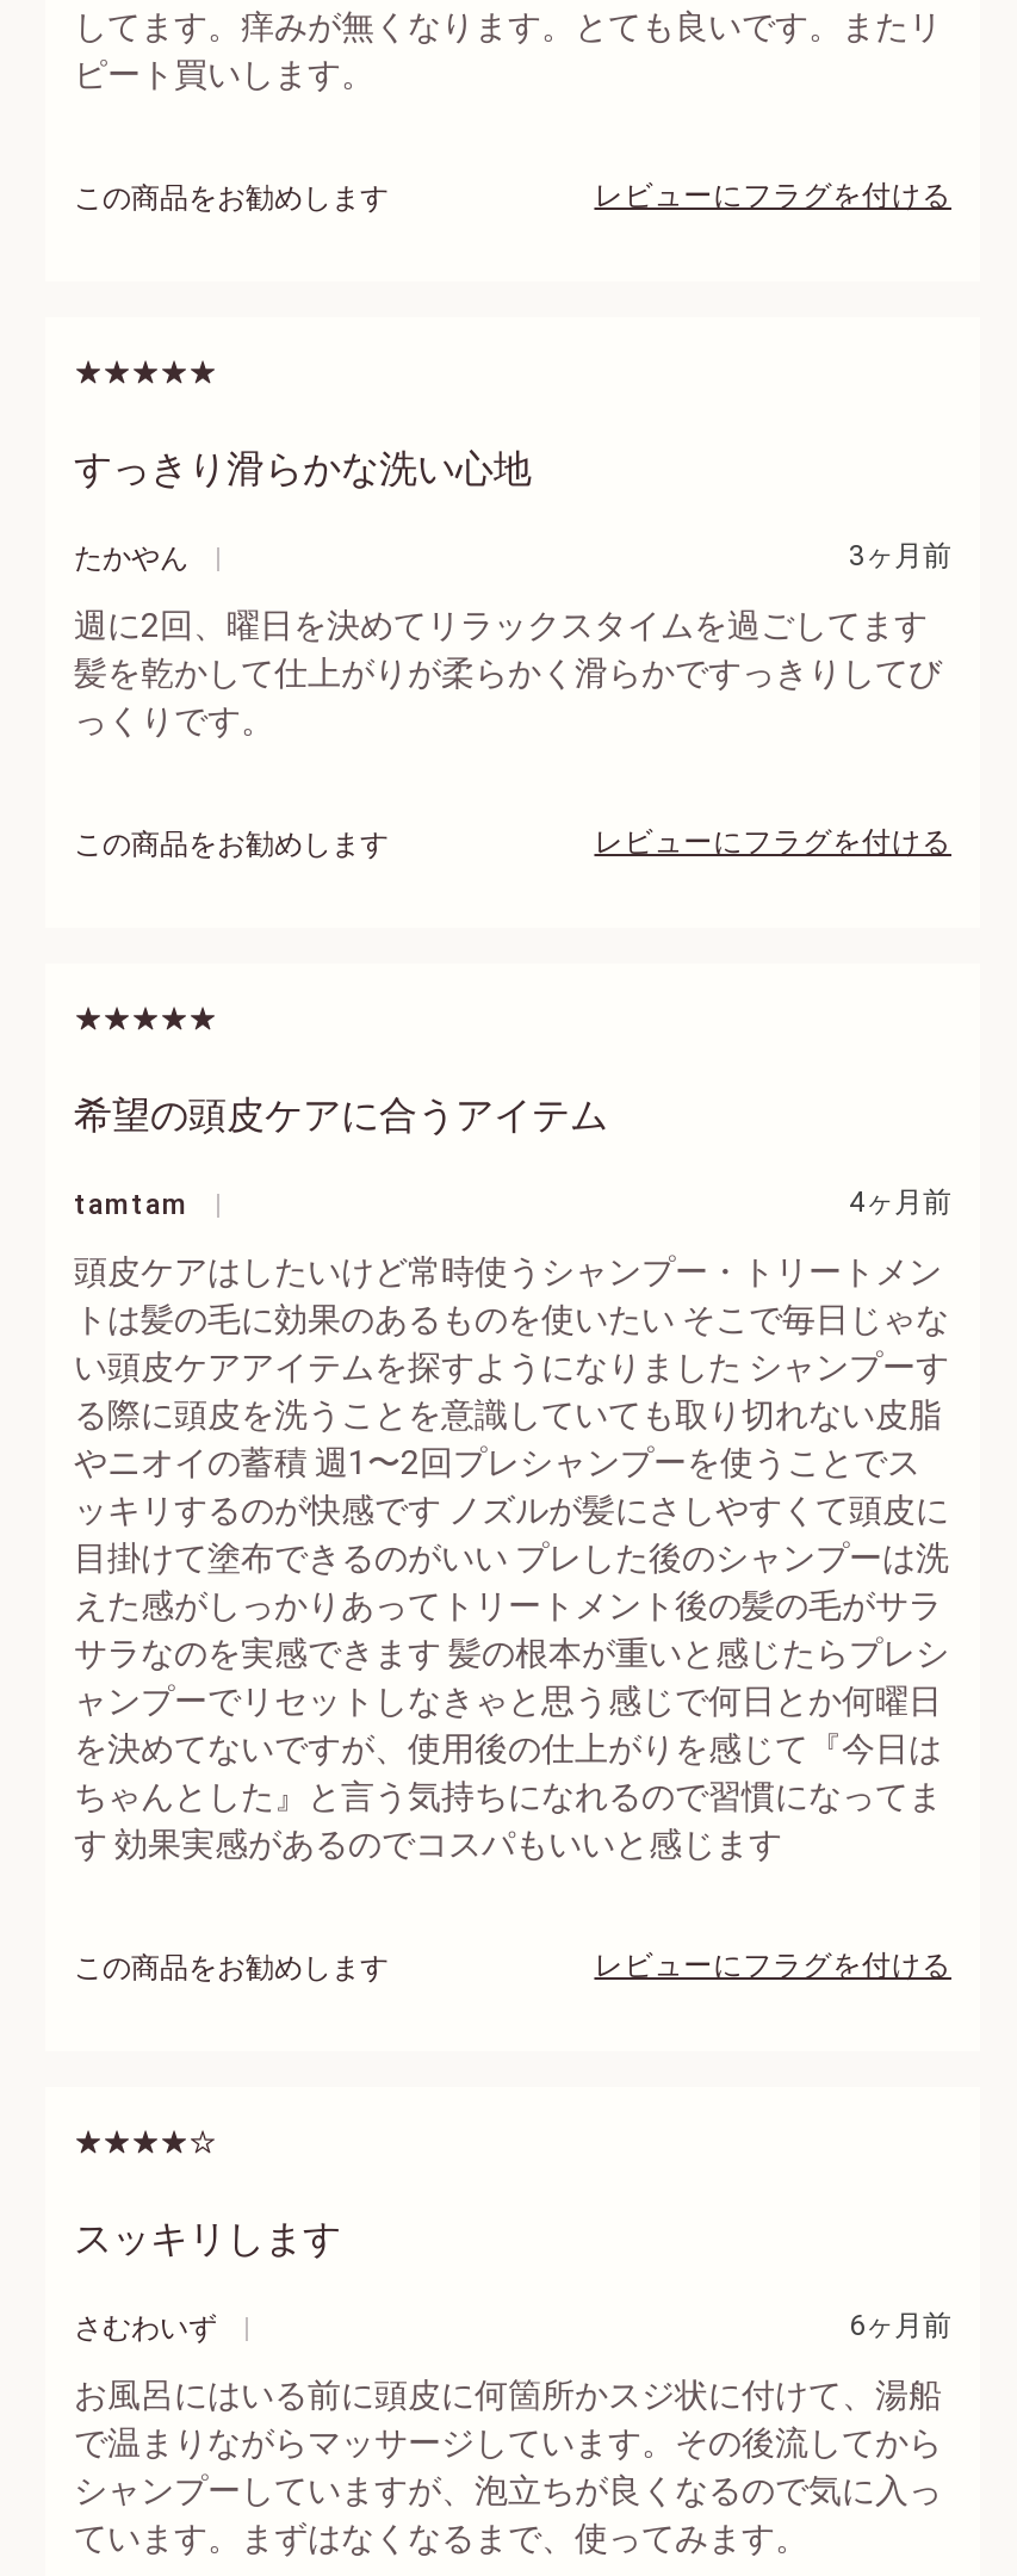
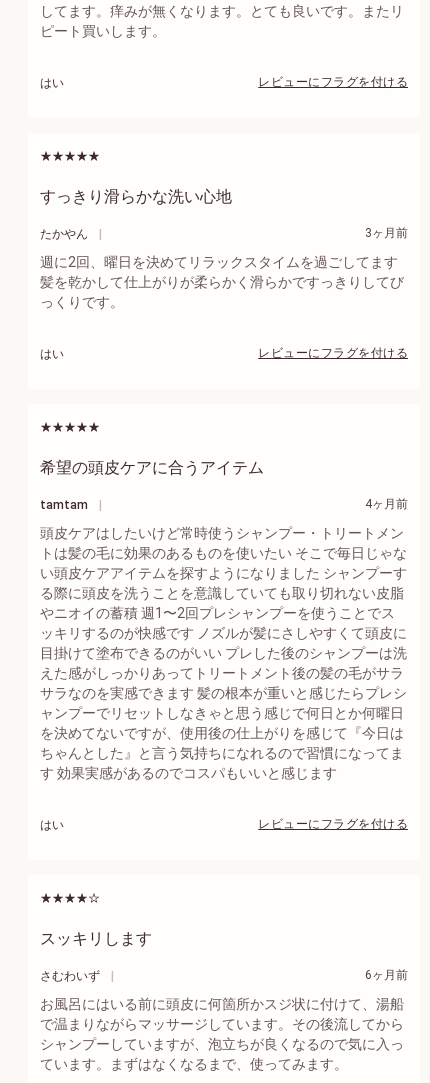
[74,180,389,213] この商品をお勧めします -> [40,75,64,89] はい
[74,826,389,860] この商品をお勧めします -> [40,346,64,360] はい
[74,1950,389,1983] この商品をお勧めします -> [40,817,64,831] はい

